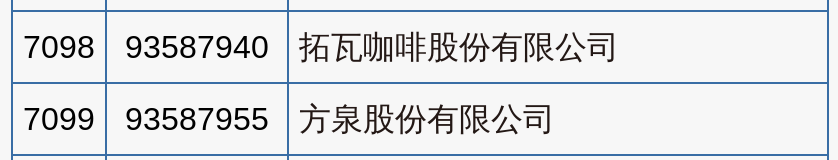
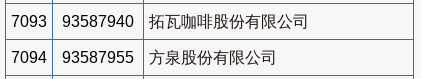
[23,30,619,64] 7098 93587940 拓瓦咖啡股份有限公司 -> [11,13,309,30] 7093 93587940 拓瓦咖啡股份有限公司
[23,102,555,136] 7099 93587955 方泉股份有限公司 -> [11,49,277,66] 7094 93587955 方泉股份有限公司

